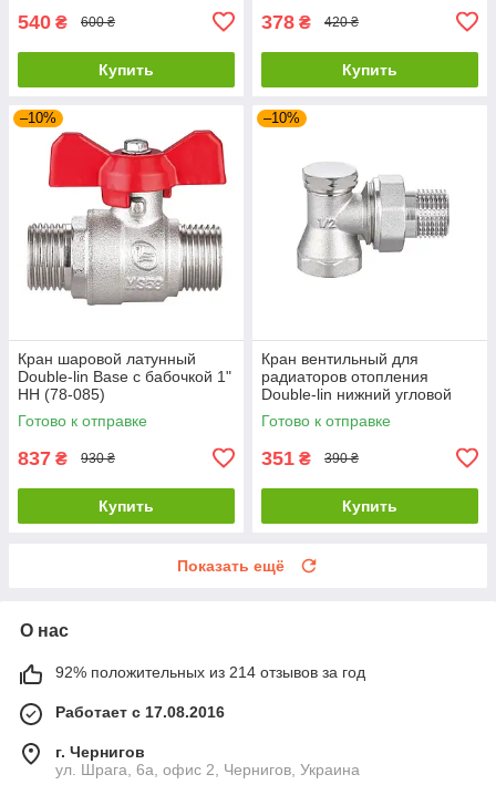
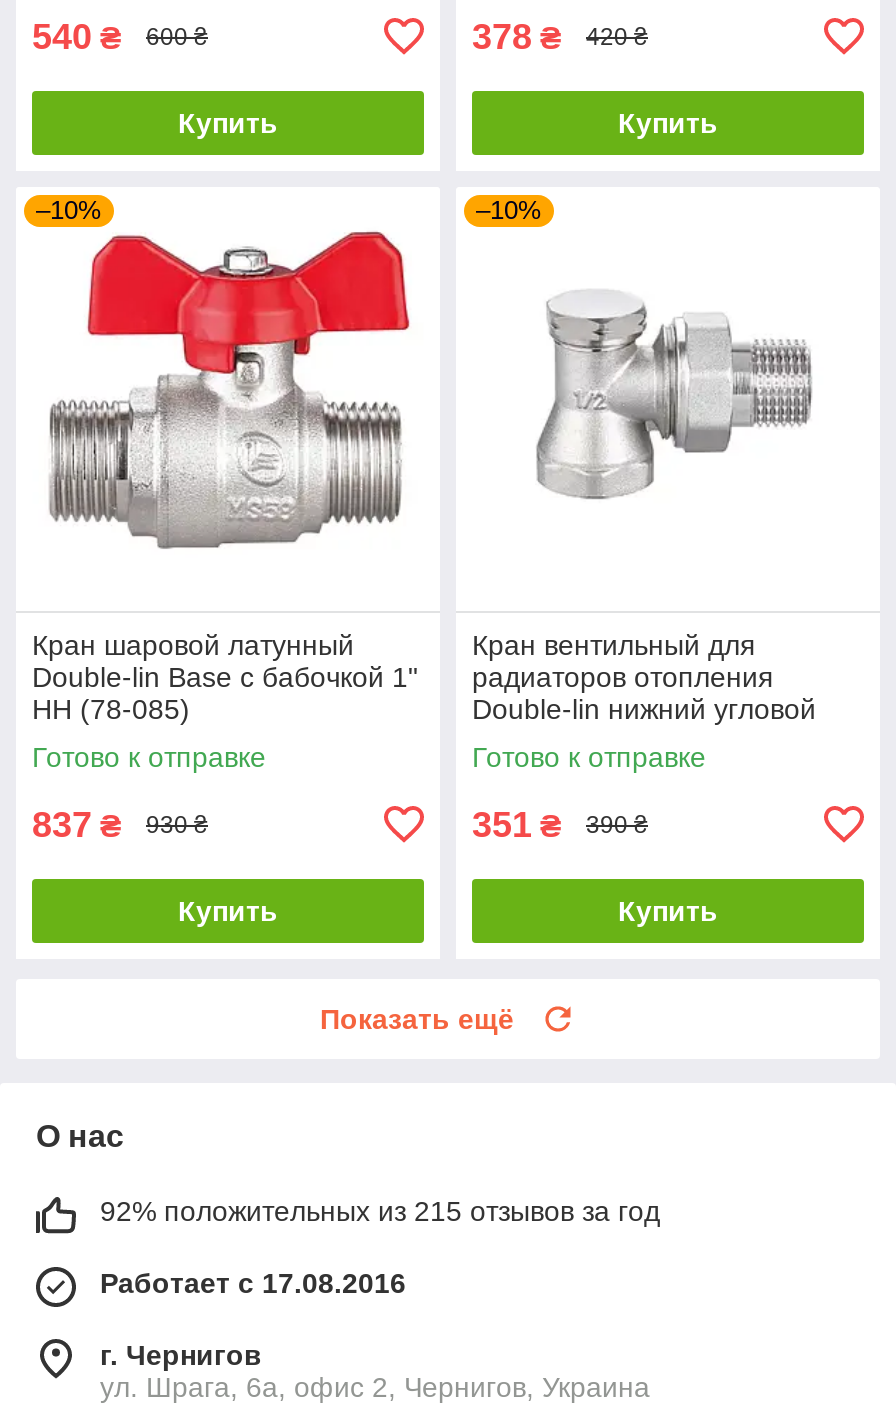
[55,663,365,681] 92% положительных из 214 отзывов за год -> [100,1195,660,1227] 92% положительных из 215 отзывов за год

